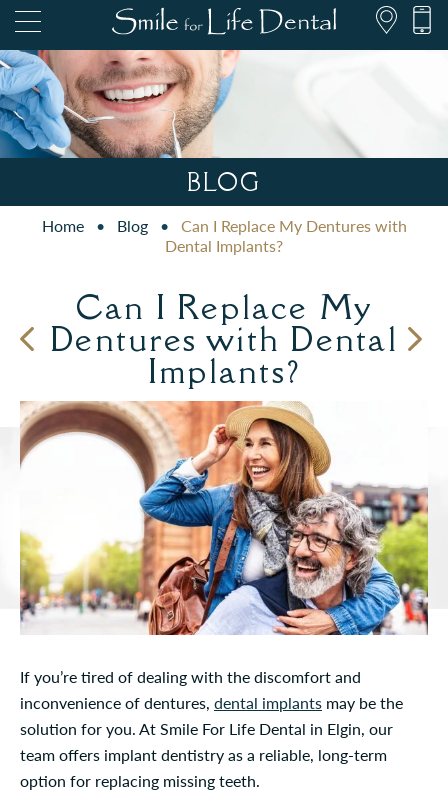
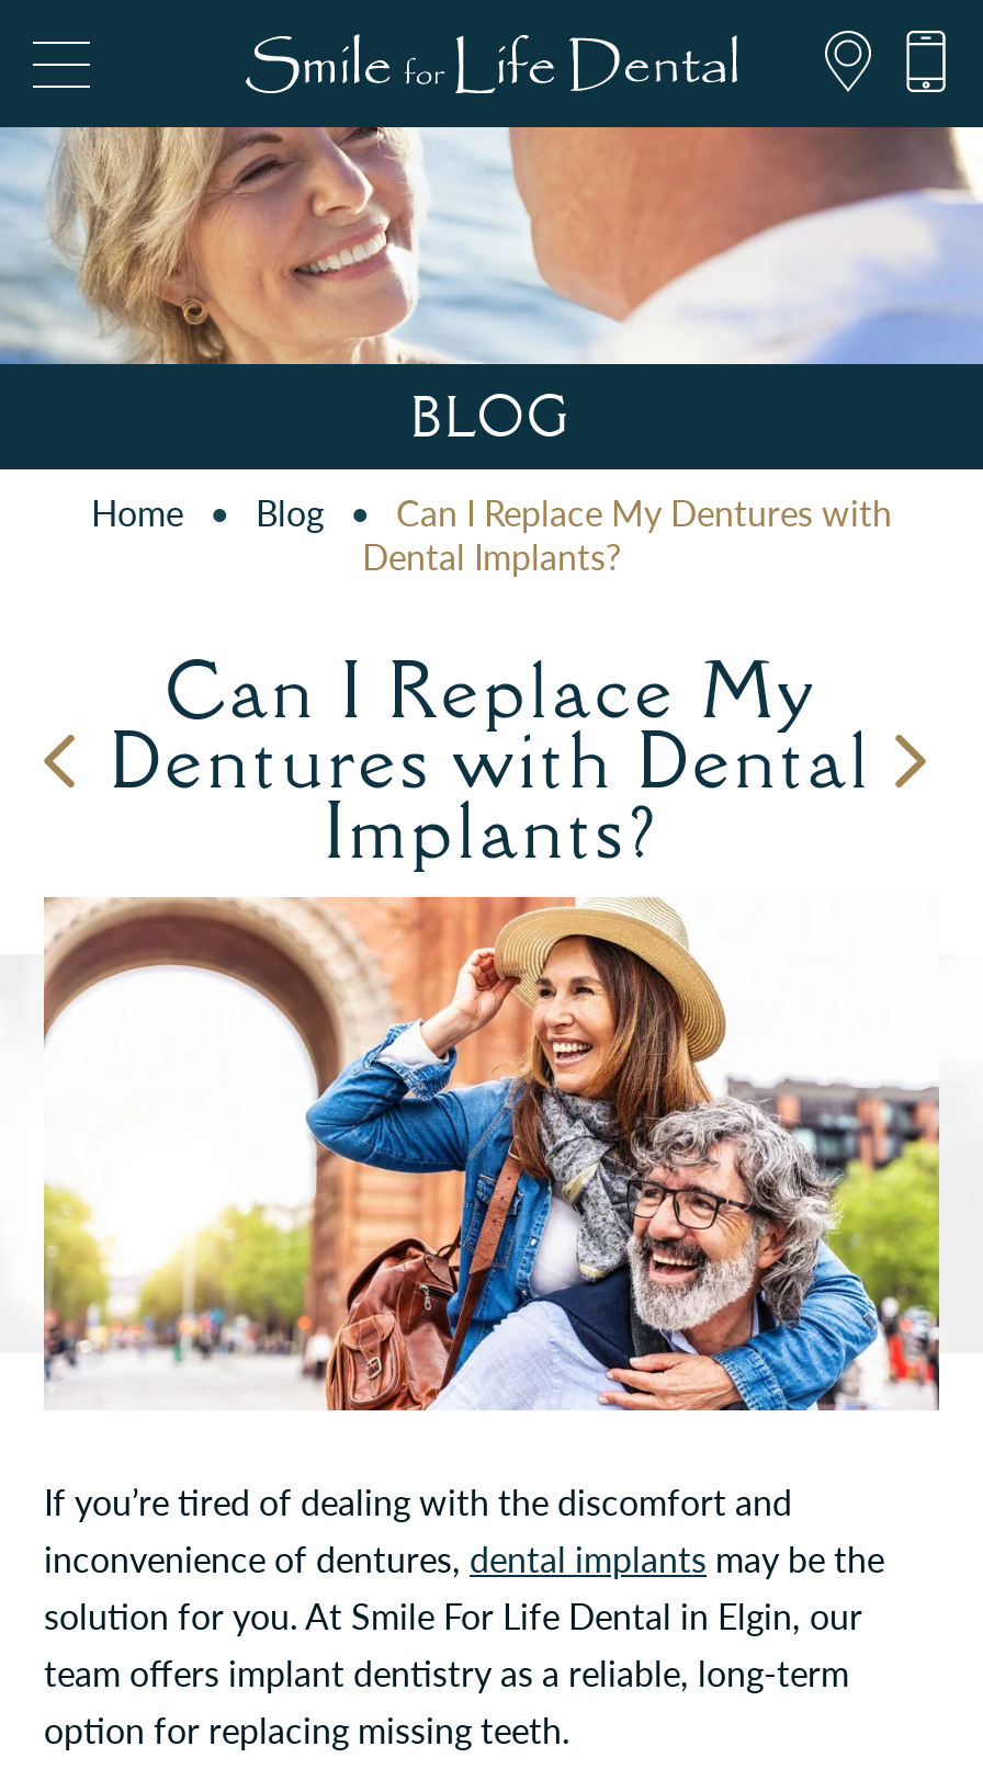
[3,49,445,159] [image] -> [7,125,976,366] [image]

